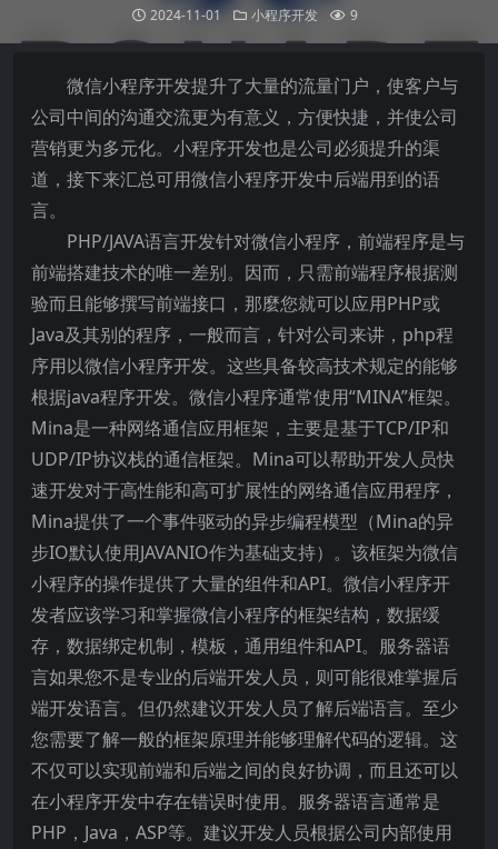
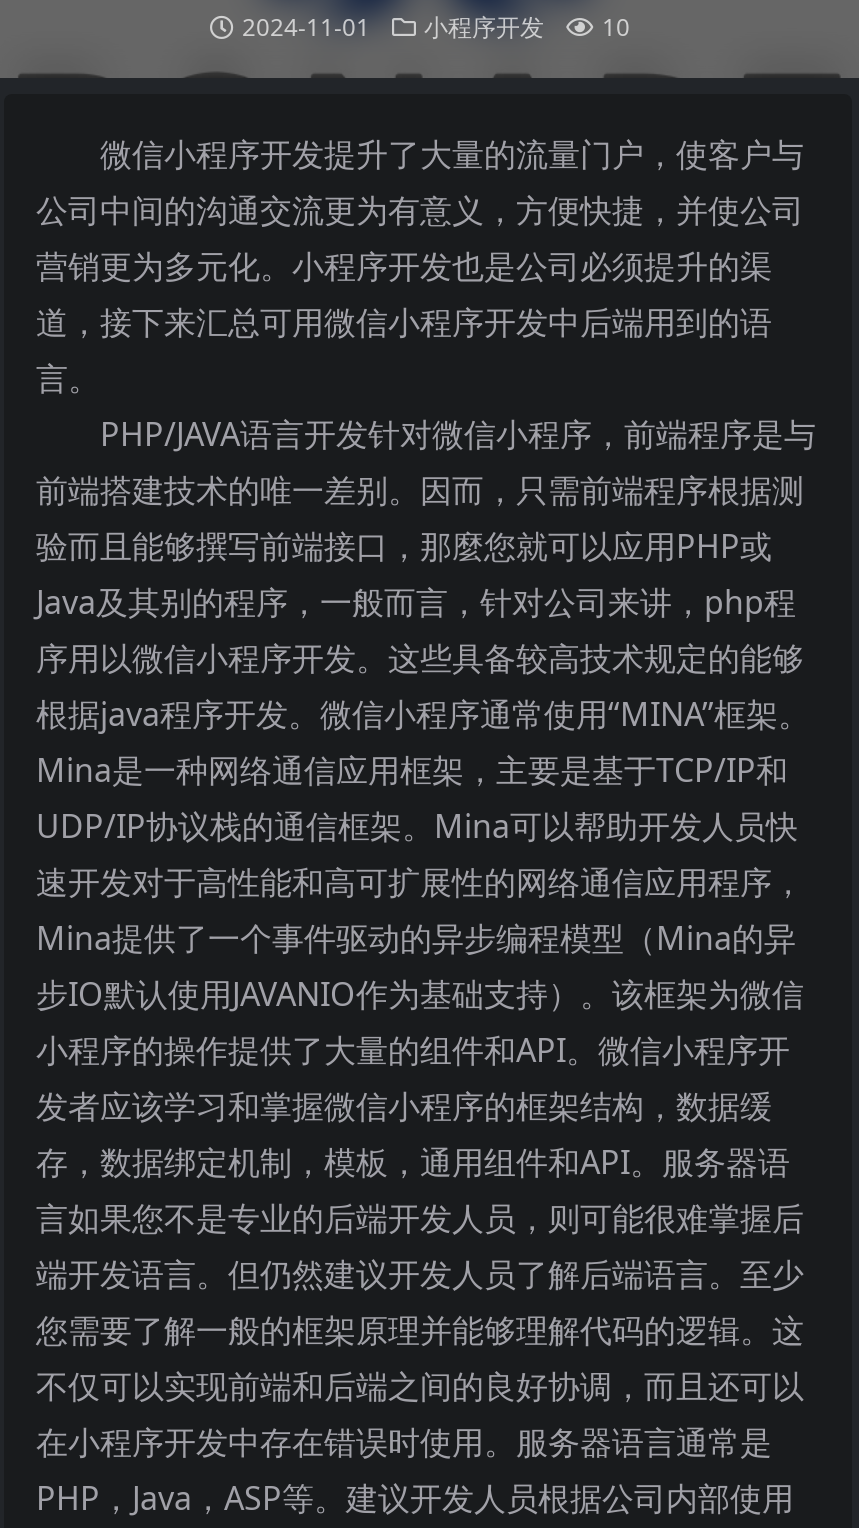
[150,6,357,24] 2024-11-01 小程序开发 9 -> [242,10,630,44] 2024-11-01 小程序开发 10

